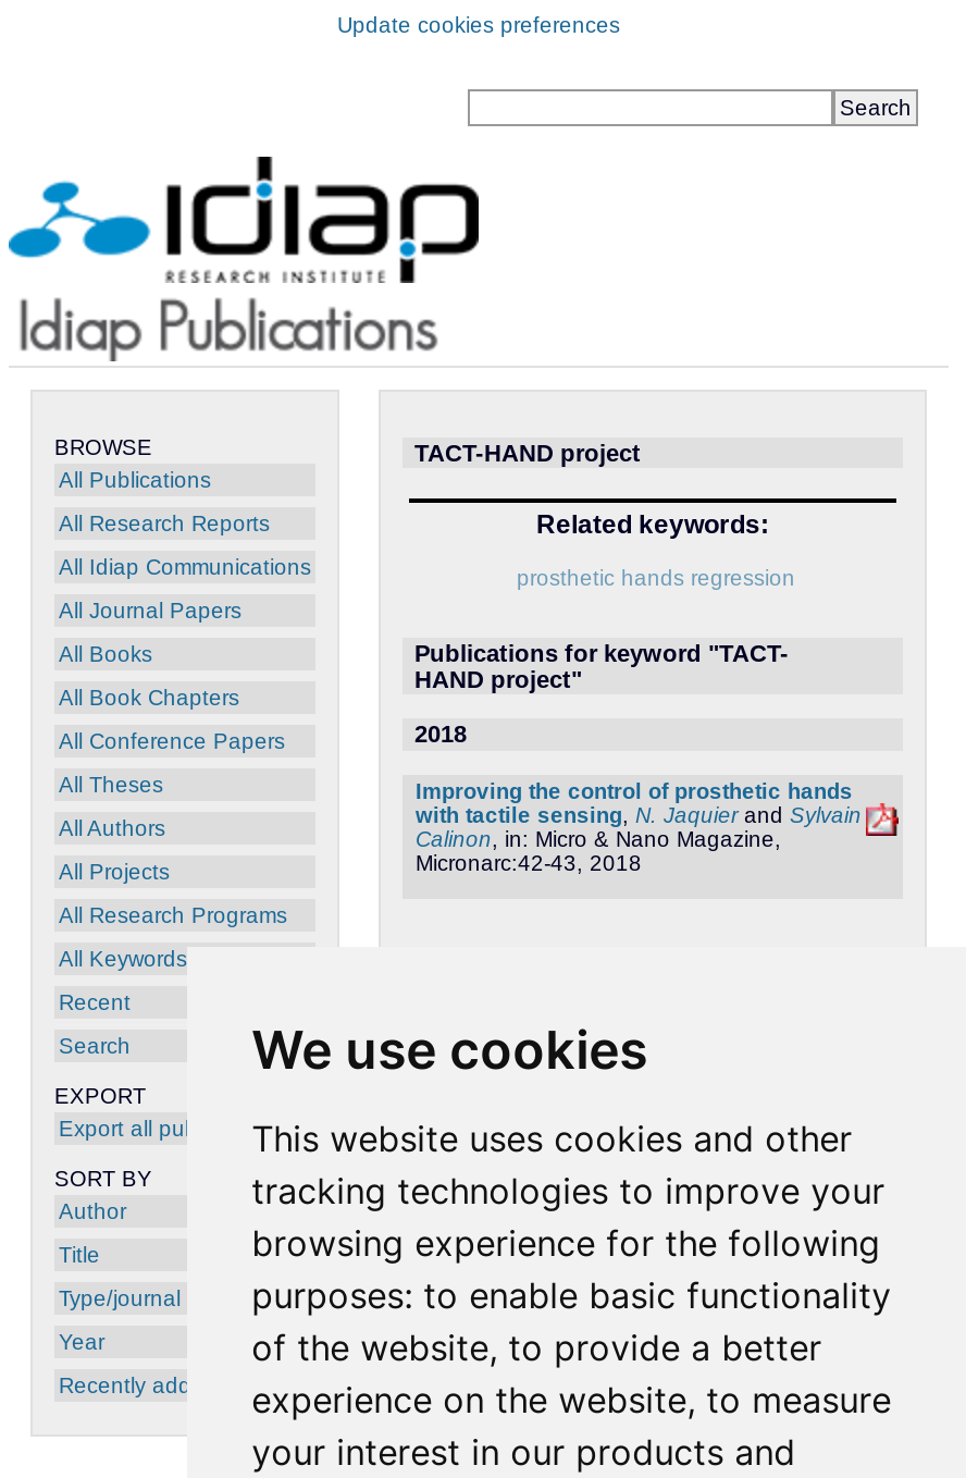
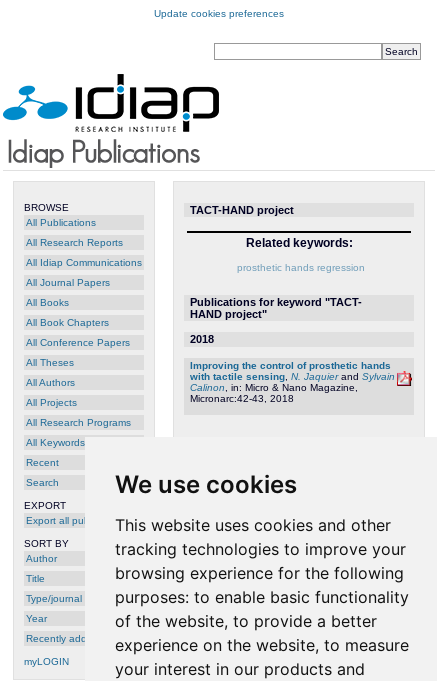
none -> [24,656,69,667] myLOGIN

